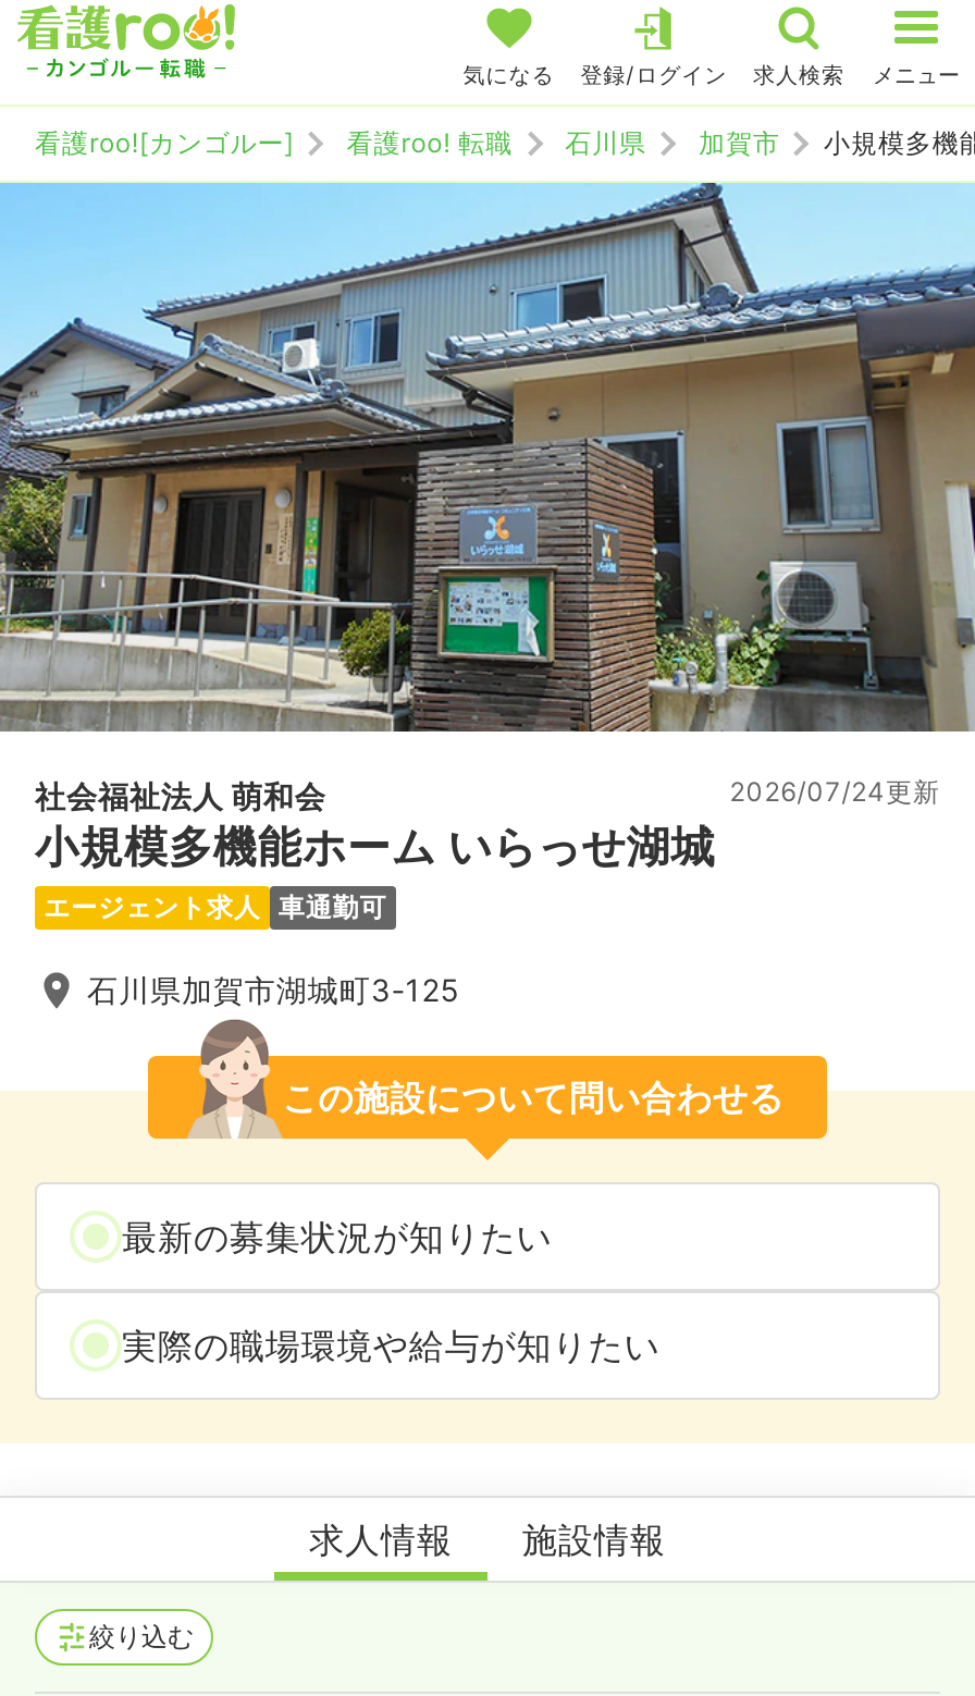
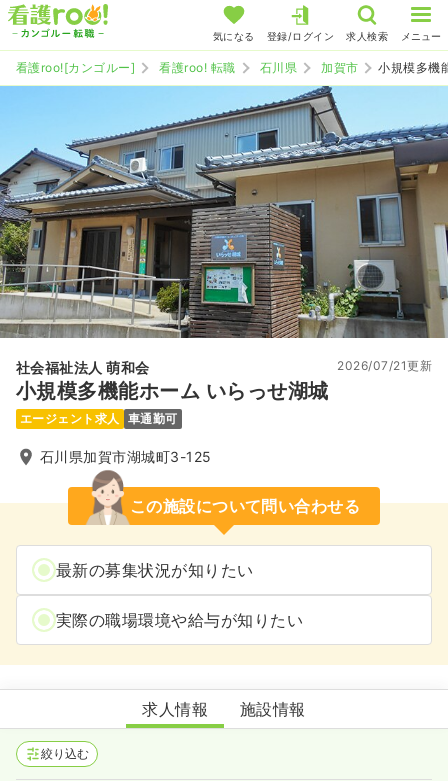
[730,775,940,808] 2026/07/24更新 -> [337,358,432,373] 2026/07/21更新

